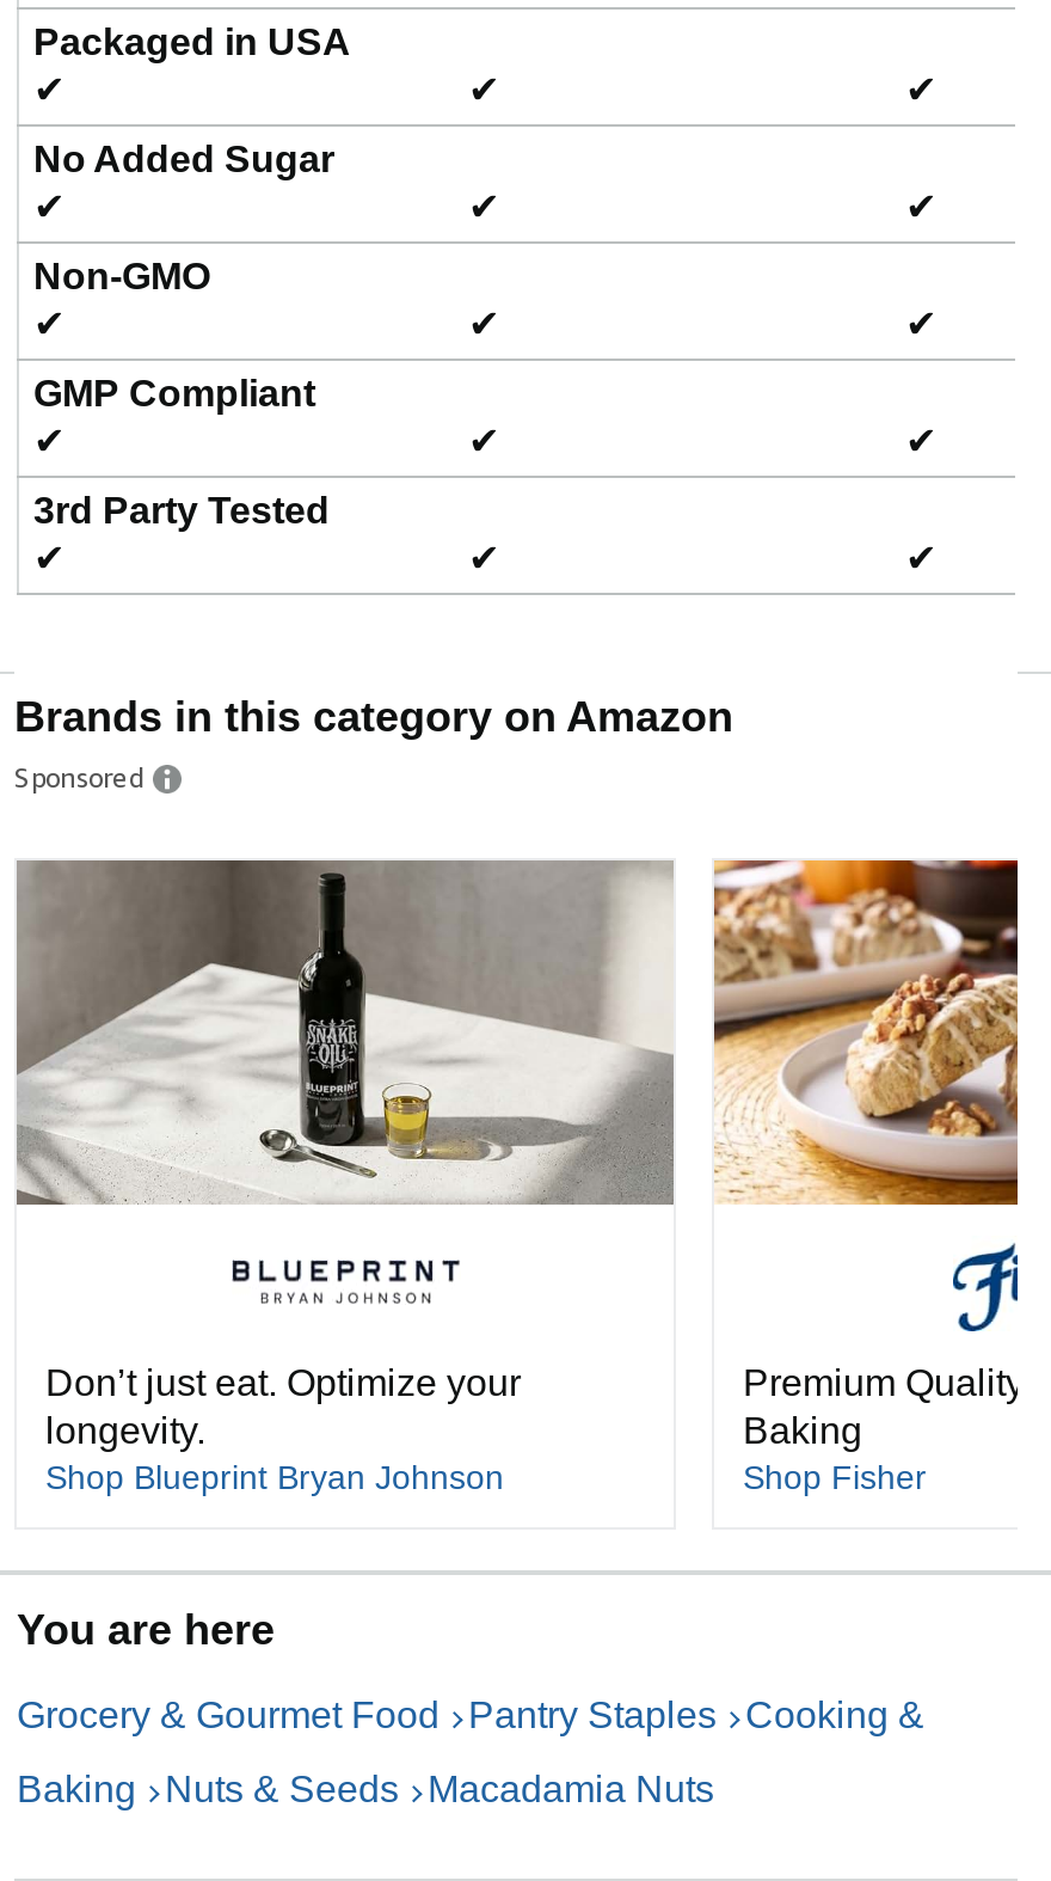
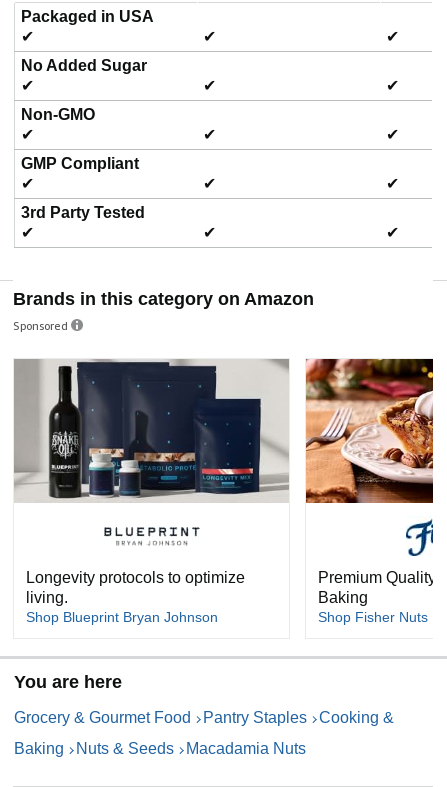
[17,860,674,1207] [image] -> [15,360,288,504] [image]
[712,858,1020,1205] [image] -> [305,358,434,504] [image]
[45,1361,521,1449] Don’t just eat. Optimize your | longevity. -> [26,569,245,606] Longevity protocols to optimize | living.
[743,1457,927,1495] Shop Fisher -> [318,609,428,625] Shop Fisher Nuts

